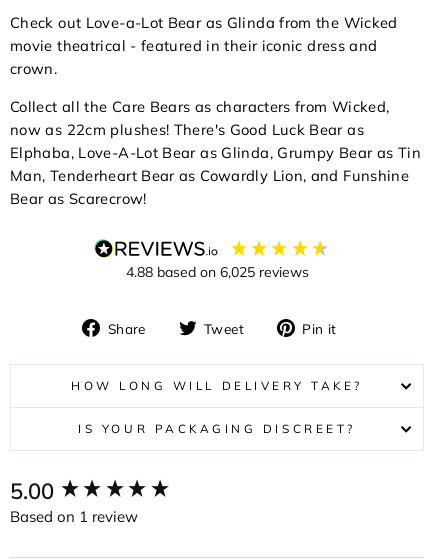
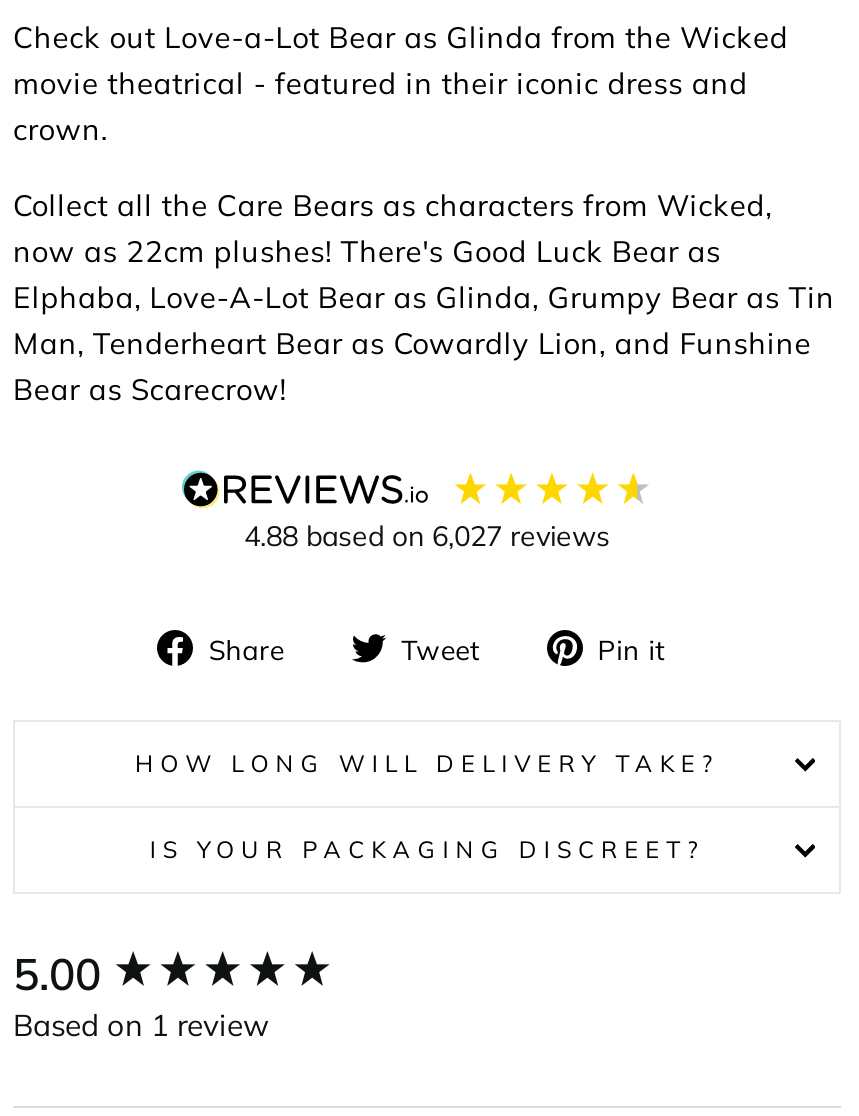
[125,263,308,281] 4.88 based on 6,025 reviews -> [244,518,610,554] 4.88 based on 6,027 reviews

